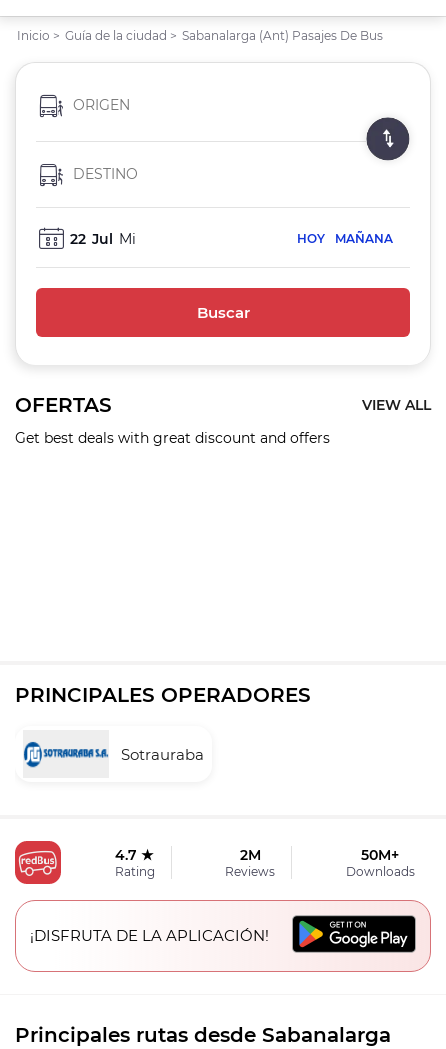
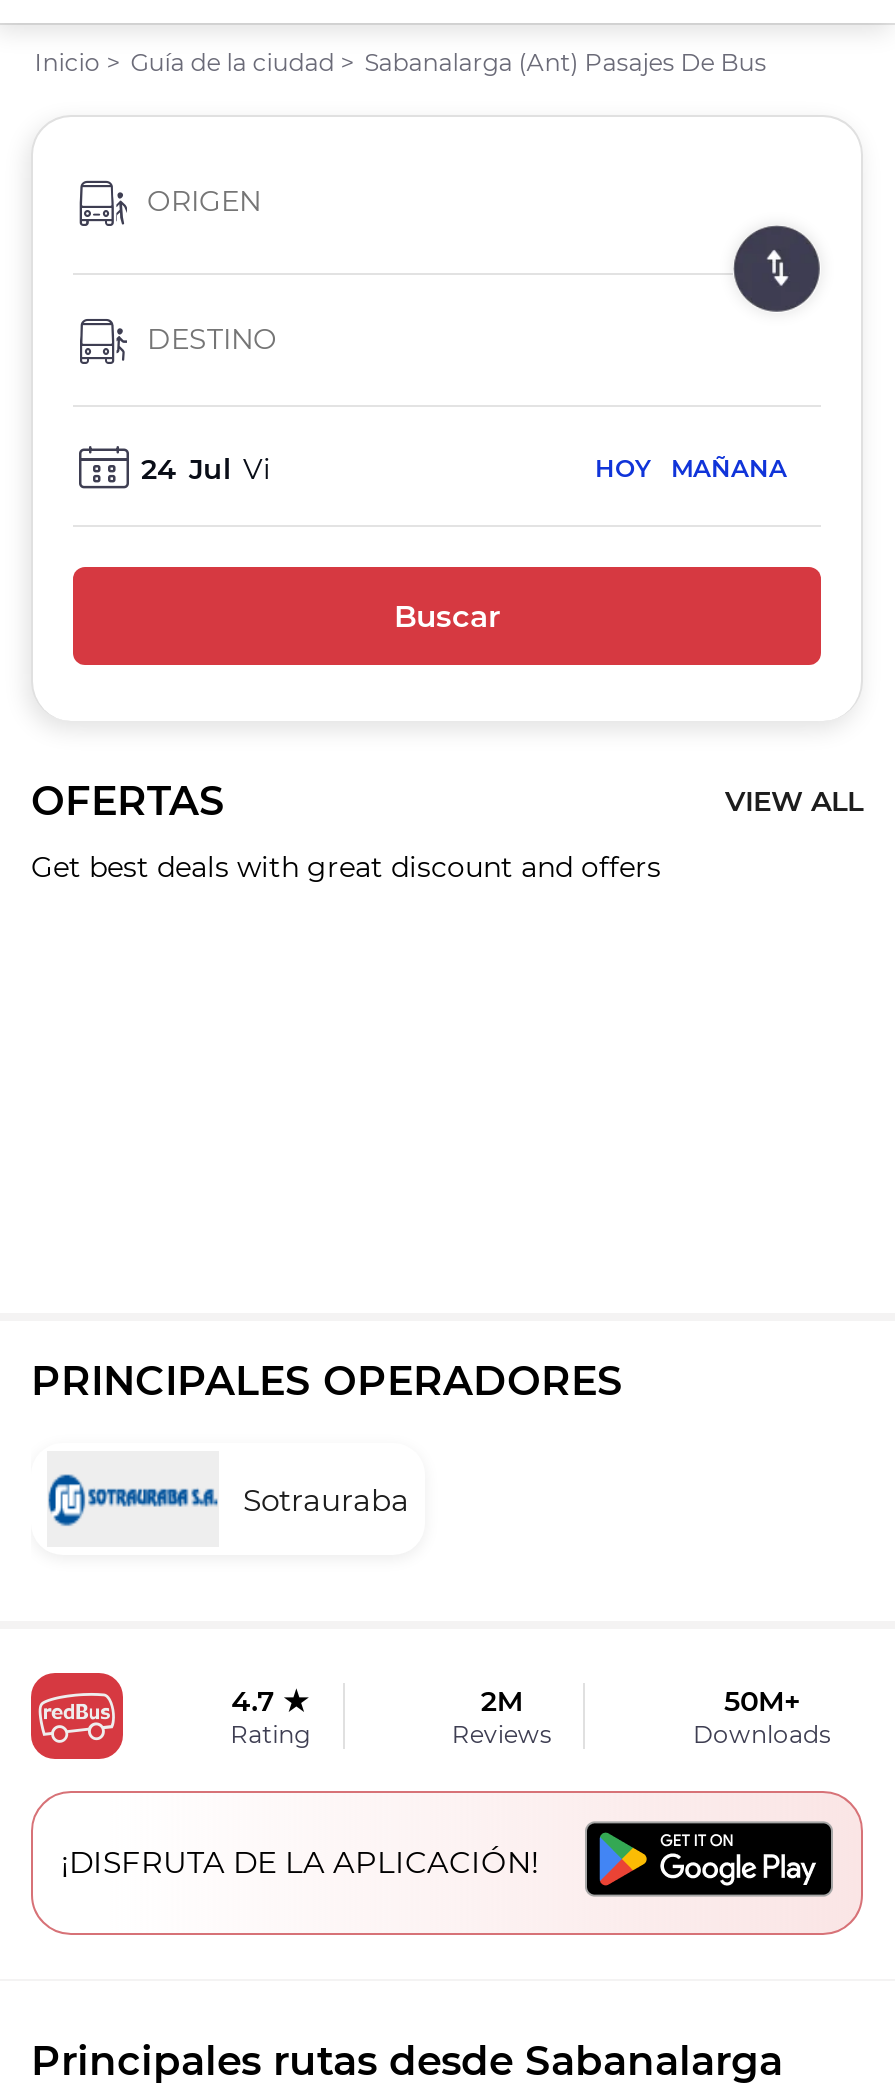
[70,229,136,247] 22 Jul Mi -> [141,450,271,486] 24 Jul Vi

